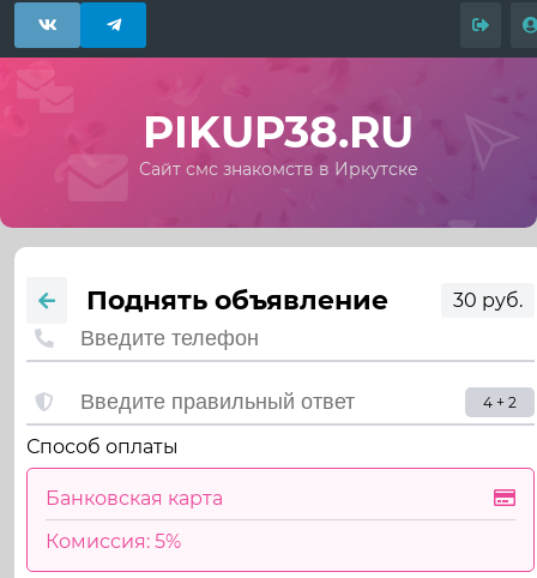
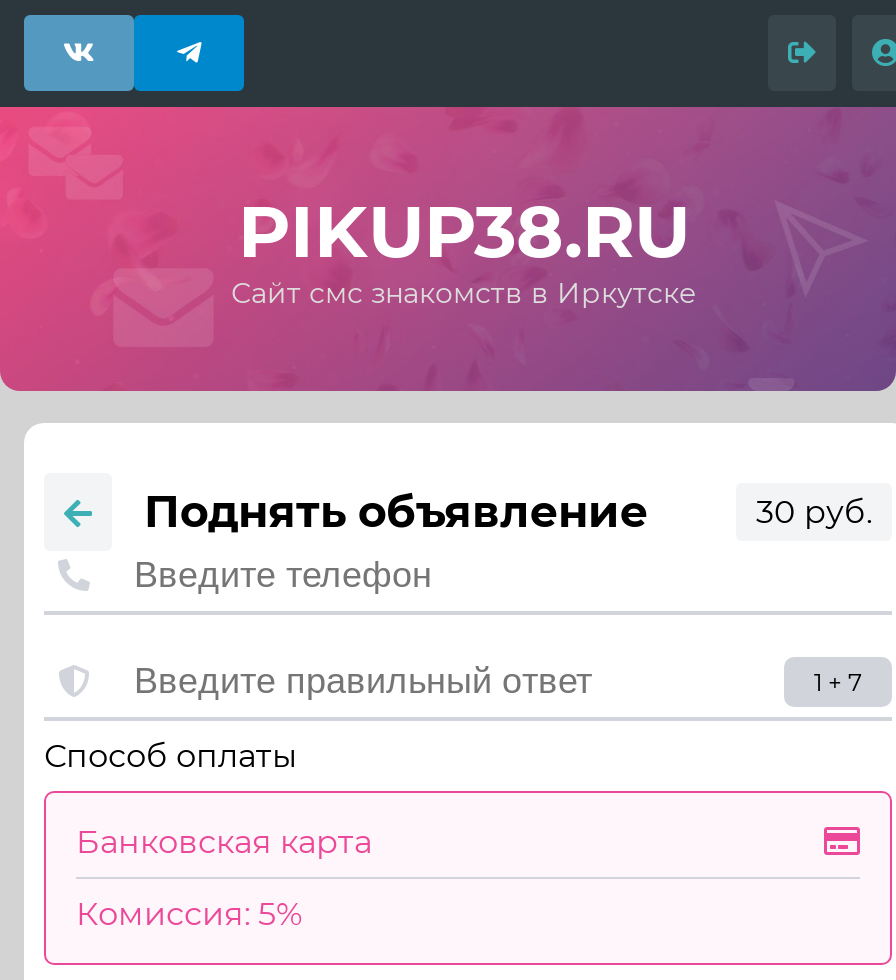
[483,393,517,411] 4 + 2 -> [814,667,862,697] 1 + 7

